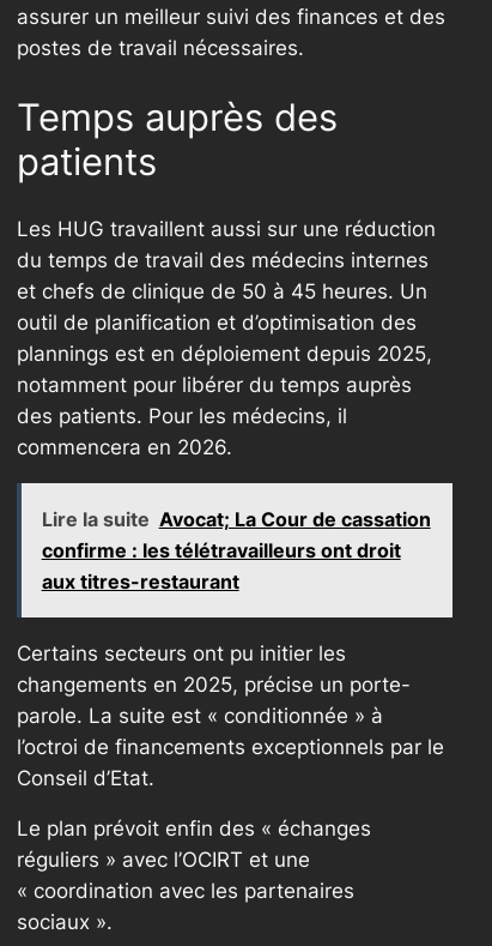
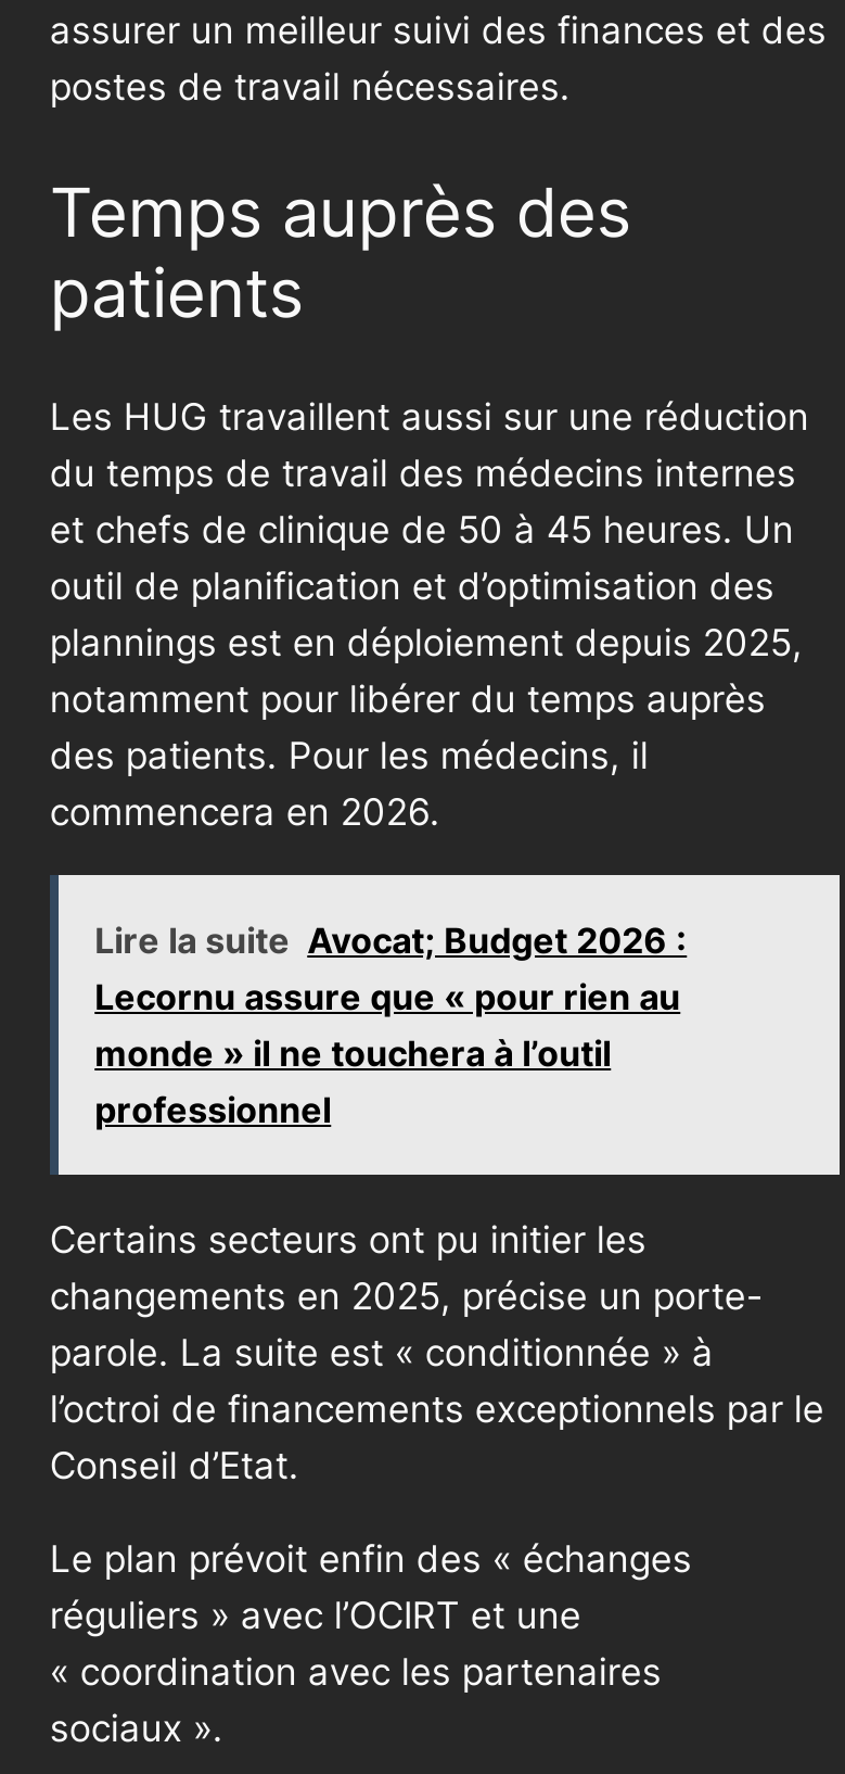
[41,507,430,593] Lire la suite Avocat; La Cour de cassation | confirme : les télétravailleurs ont droit | aux titres-restaurant -> [95,918,687,1131] Lire la suite Avocat; Budget 2026 : | Lecornu assure que « pour rien au | monde » il ne touchera à l’outil | professionnel

